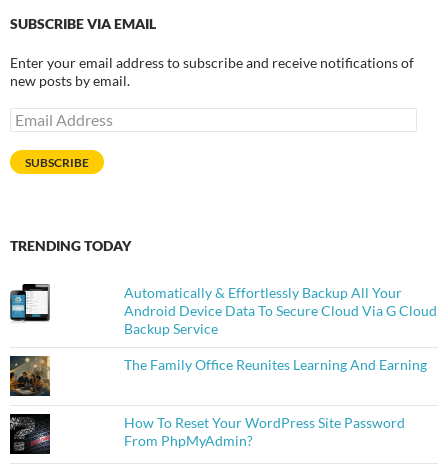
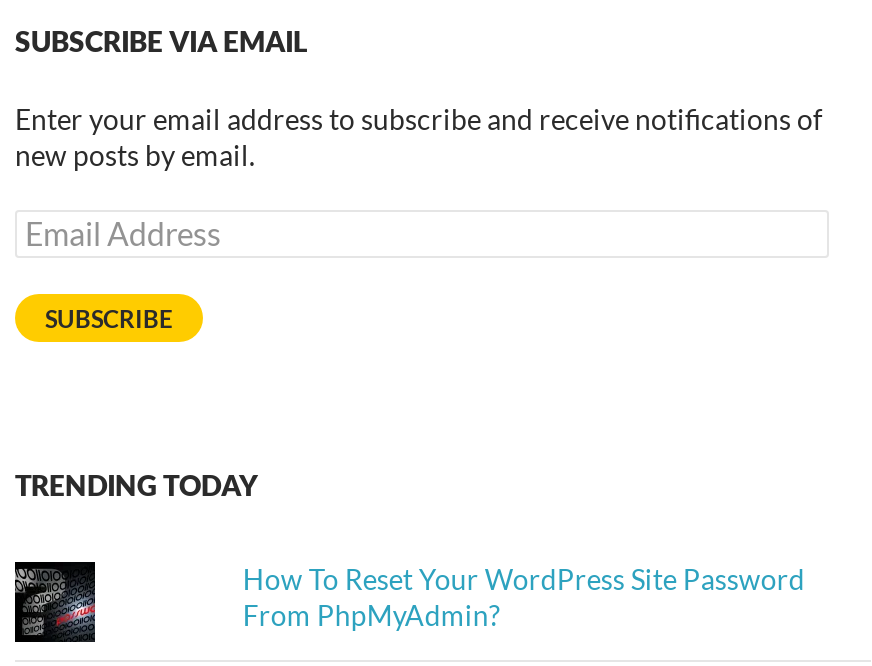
[9,283,50,323] [image] -> none
[124,284,437,373] Automatically & Effortlessly Backup All Your | Android Device Data To Secure Cloud Via G Cloud | Backup Service | The Family Office Reunites Learning And Earning -> none
[9,355,51,397] [image] -> none

